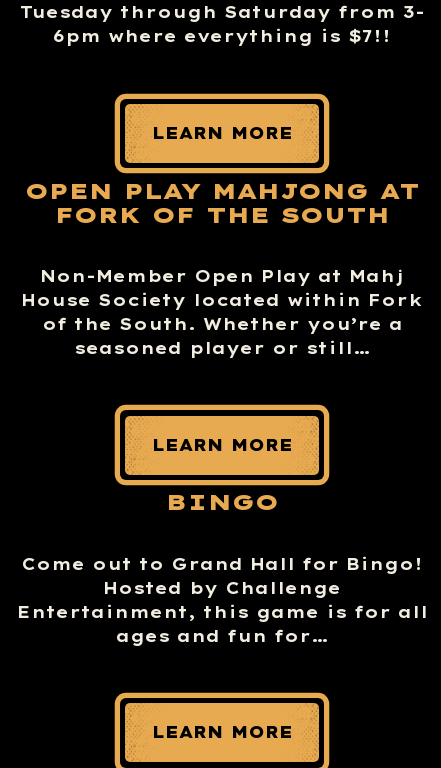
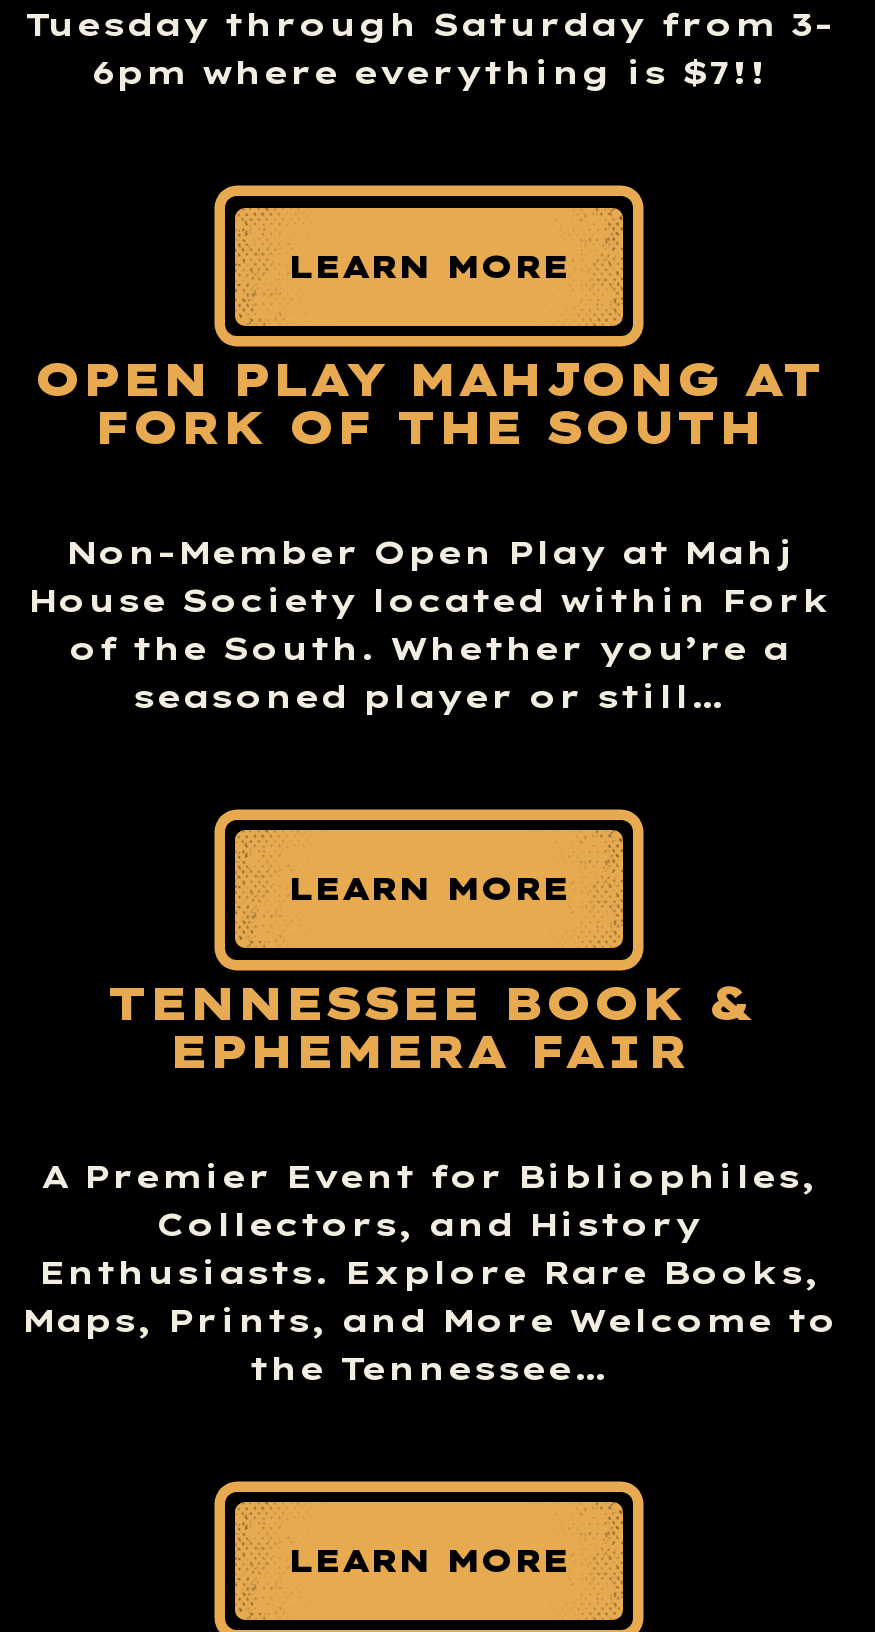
[165,487,278,516] BINGO -> [107,975,751,1081] TENNESSEE BOOK & | EPHEMERA FAIR
[16,554,427,646] Come out to Grand Hall for Bingo! | Hosted by Challenge | Entertainment, this game is for all | ages and fun for… -> [21,1156,837,1388] A Premier Event for Bibliophiles, | Collectors, and History | Enthusiasts. Explore Rare Books, | Maps, Prints, and More Welcome to | the Tennessee…

